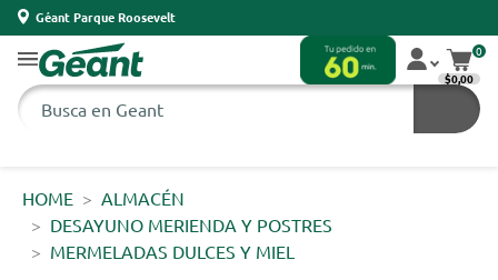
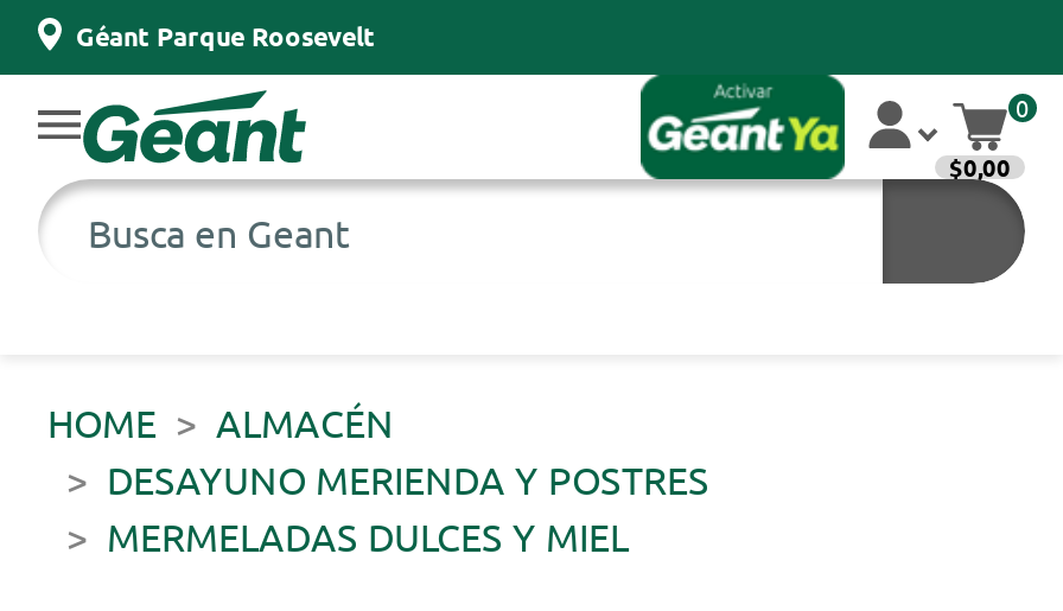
[303,41,392,79] [image] -> [645,84,840,165] [image]

